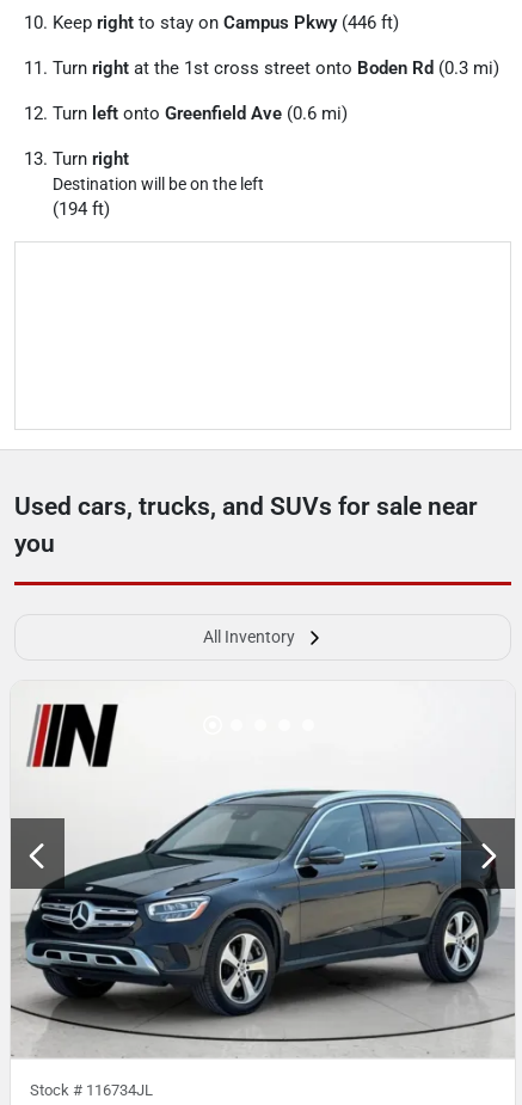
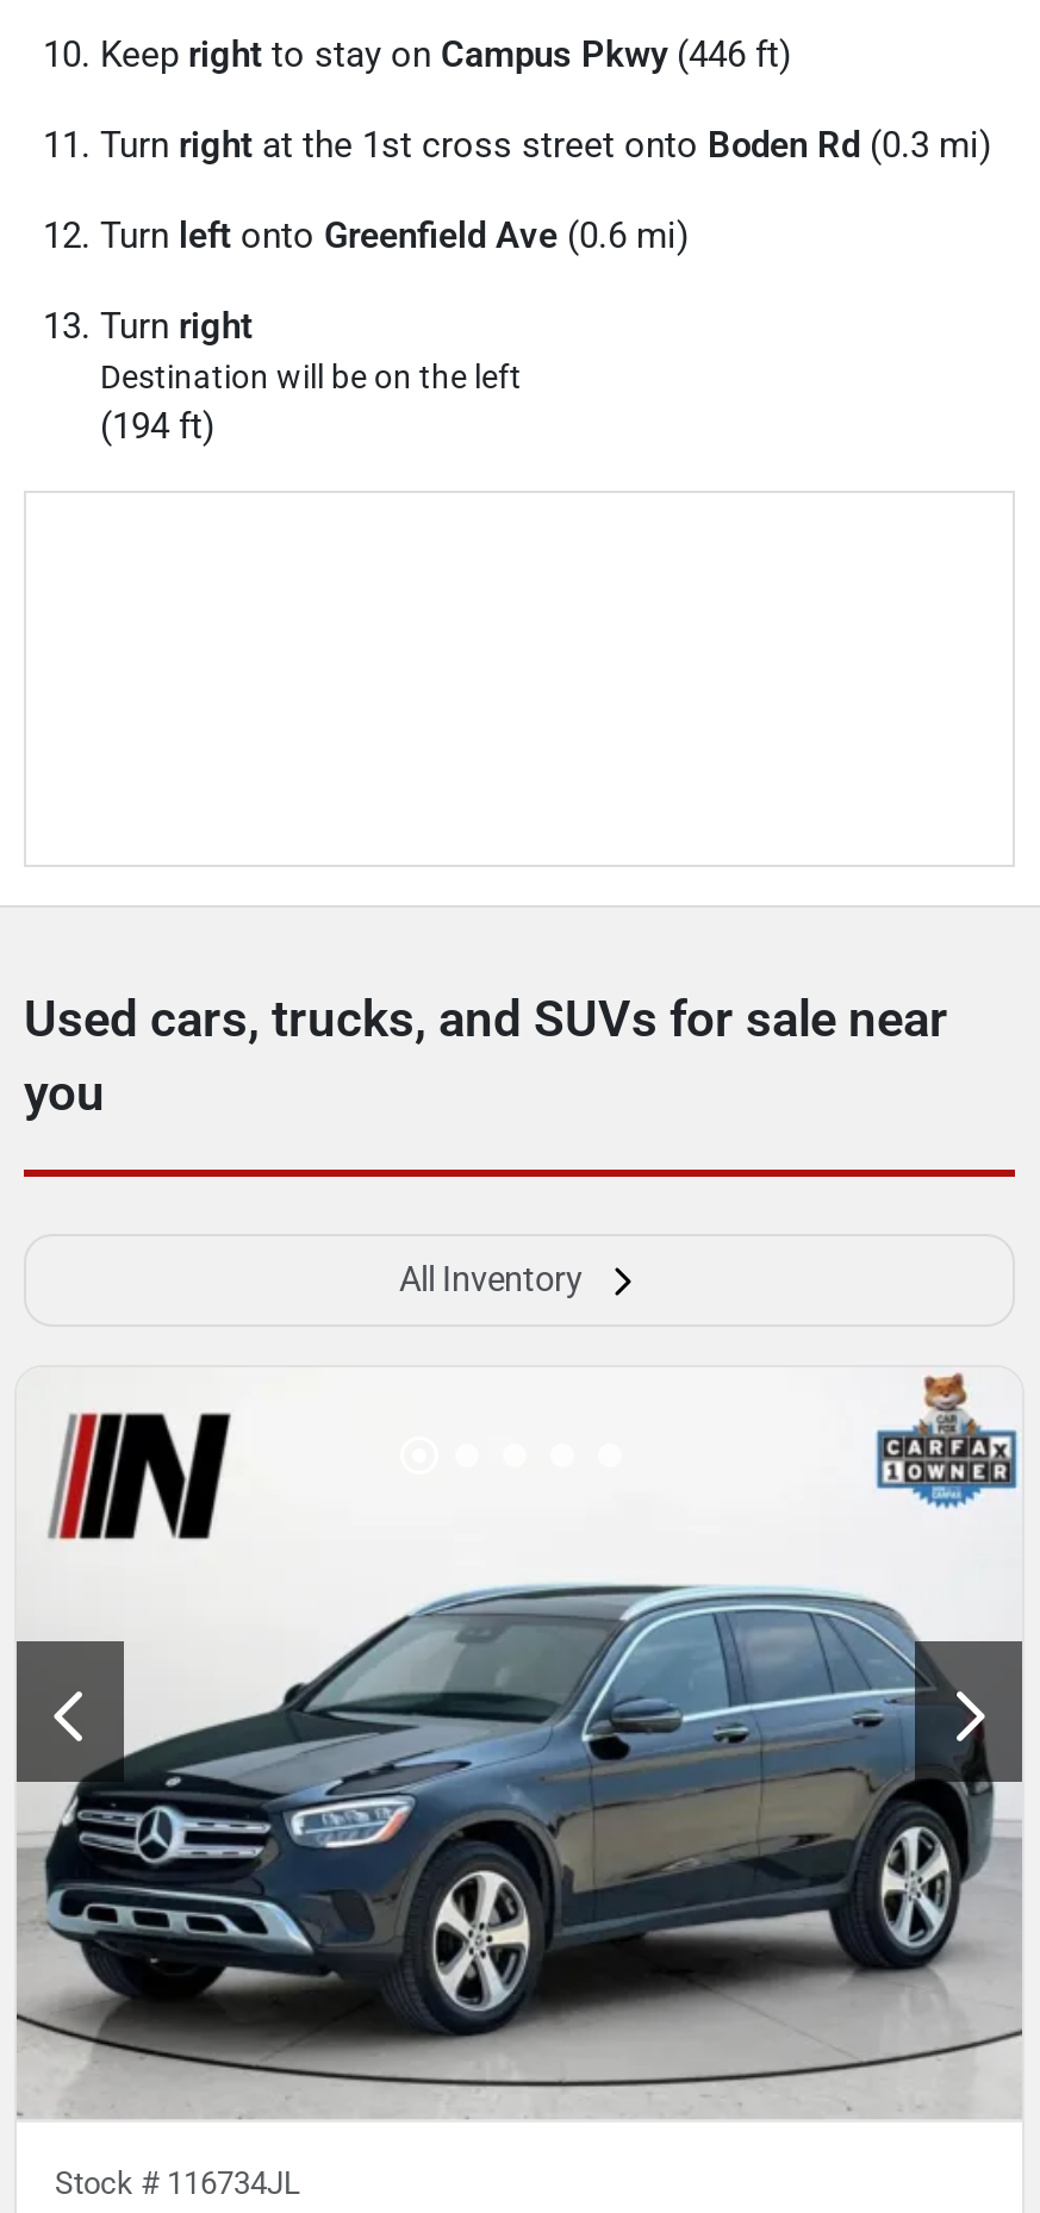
none -> [874,1372,1020,1510] [image]

